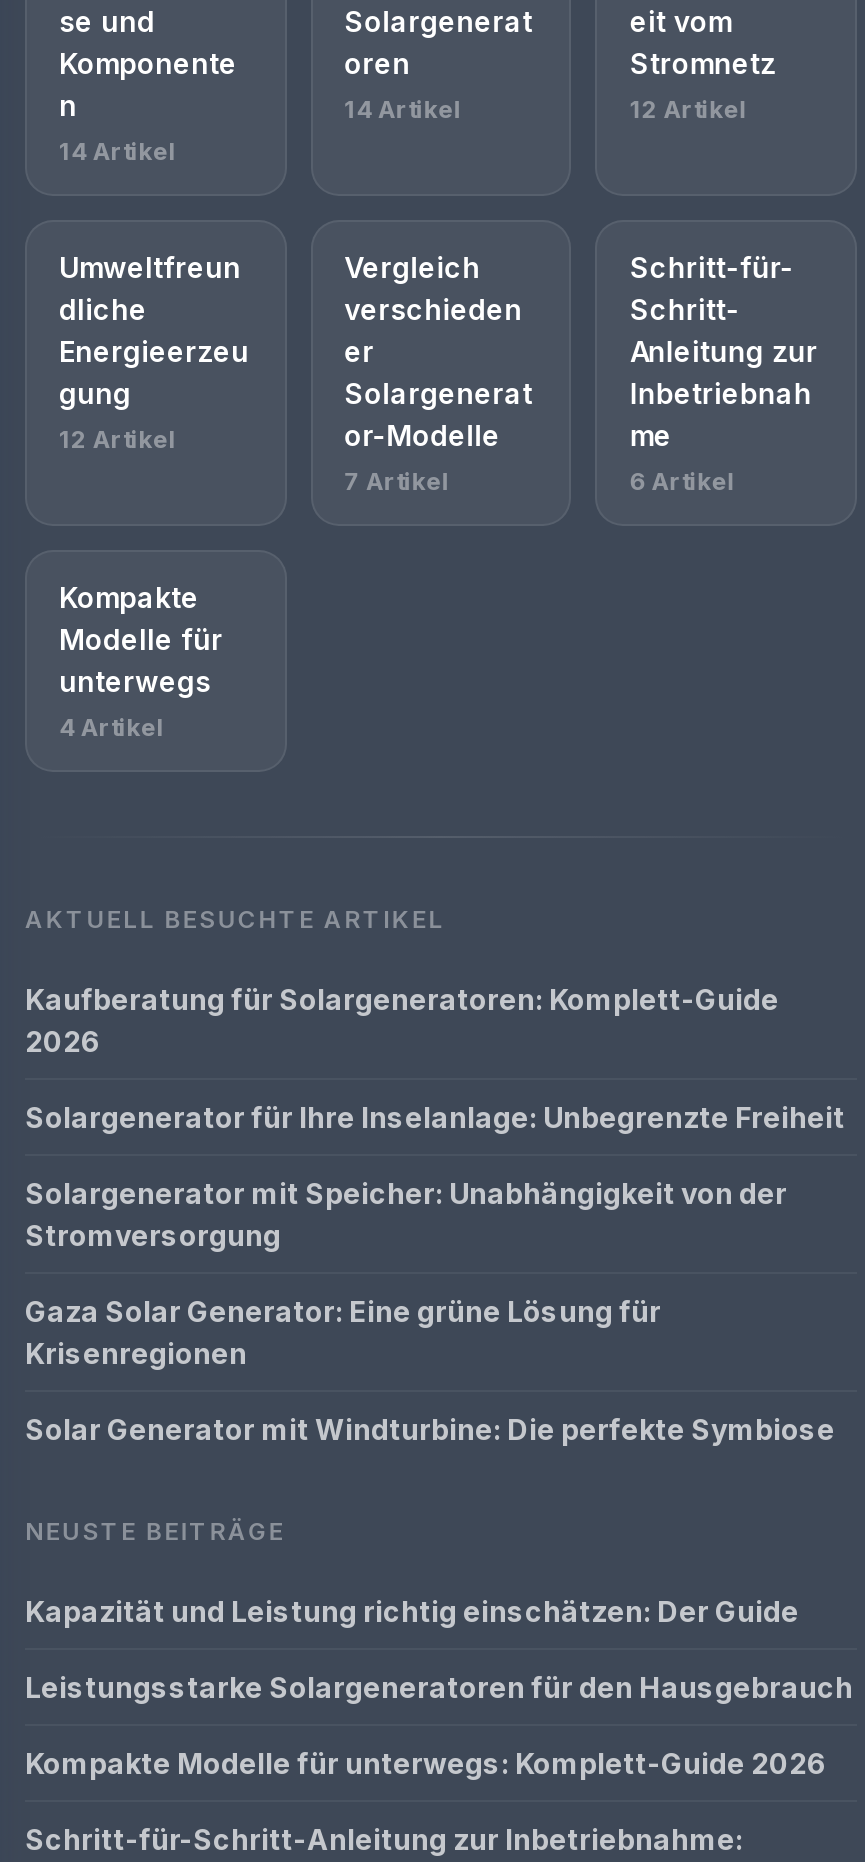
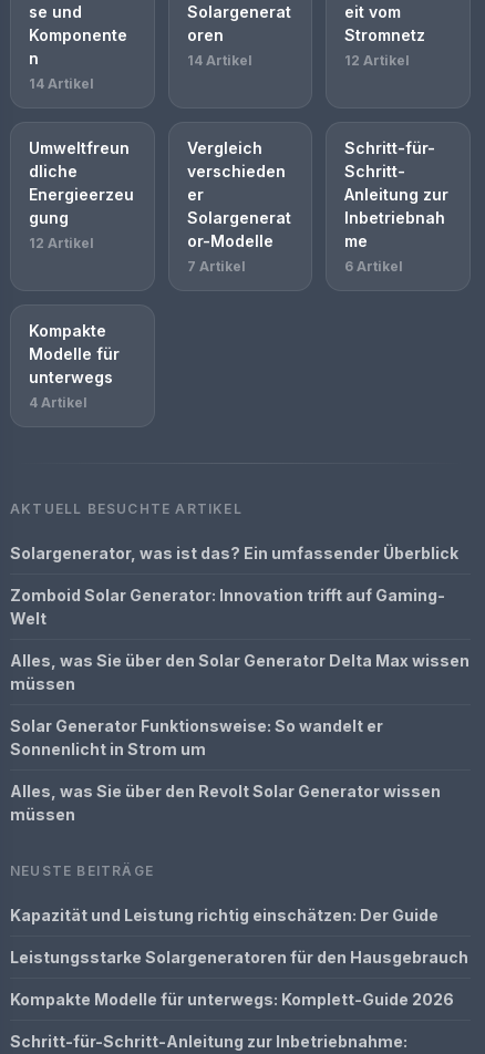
[25,982,779,1058] Kaufberatung für Solargeneratoren: Komplett-Guide | 2026 -> [10,544,458,562] Solargenerator, was ist das? Ein umfassender Überblick
[25,1100,845,1134] Solargenerator für Ihre Inselanlage: Unbegrenzte Freiheit -> [10,586,445,628] Zomboid Solar Generator: Innovation trifft auf Gaming- | Welt
[25,1176,787,1252] Solargenerator mit Speicher: Unabhängigkeit von der | Stromversorgung -> [10,651,469,693] Alles, was Sie über den Solar Generator Delta Max wissen | müssen
[25,1294,661,1370] Gaza Solar Generator: Eine grüne Lösung für | Krisenregionen -> [10,716,383,758] Solar Generator Funktionsweise: So wandelt er | Sonnenlicht in Strom um
[25,1412,835,1446] Solar Generator mit Windturbine: Die perfekte Symbiose -> [10,782,441,824] Alles, was Sie über den Revolt Solar Generator wissen | müssen

